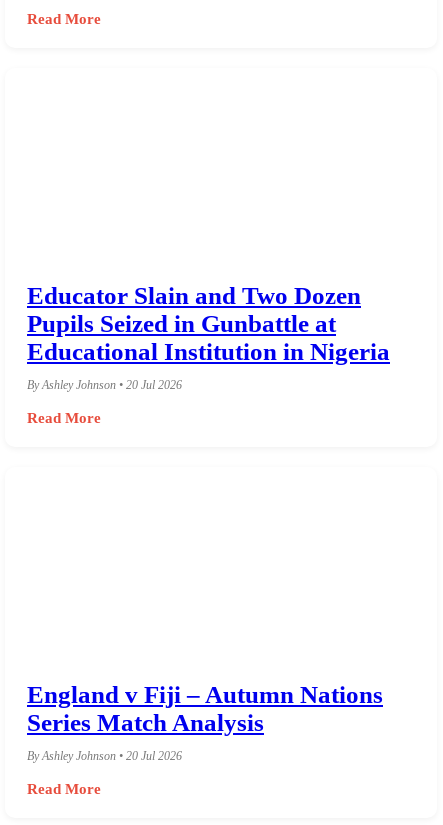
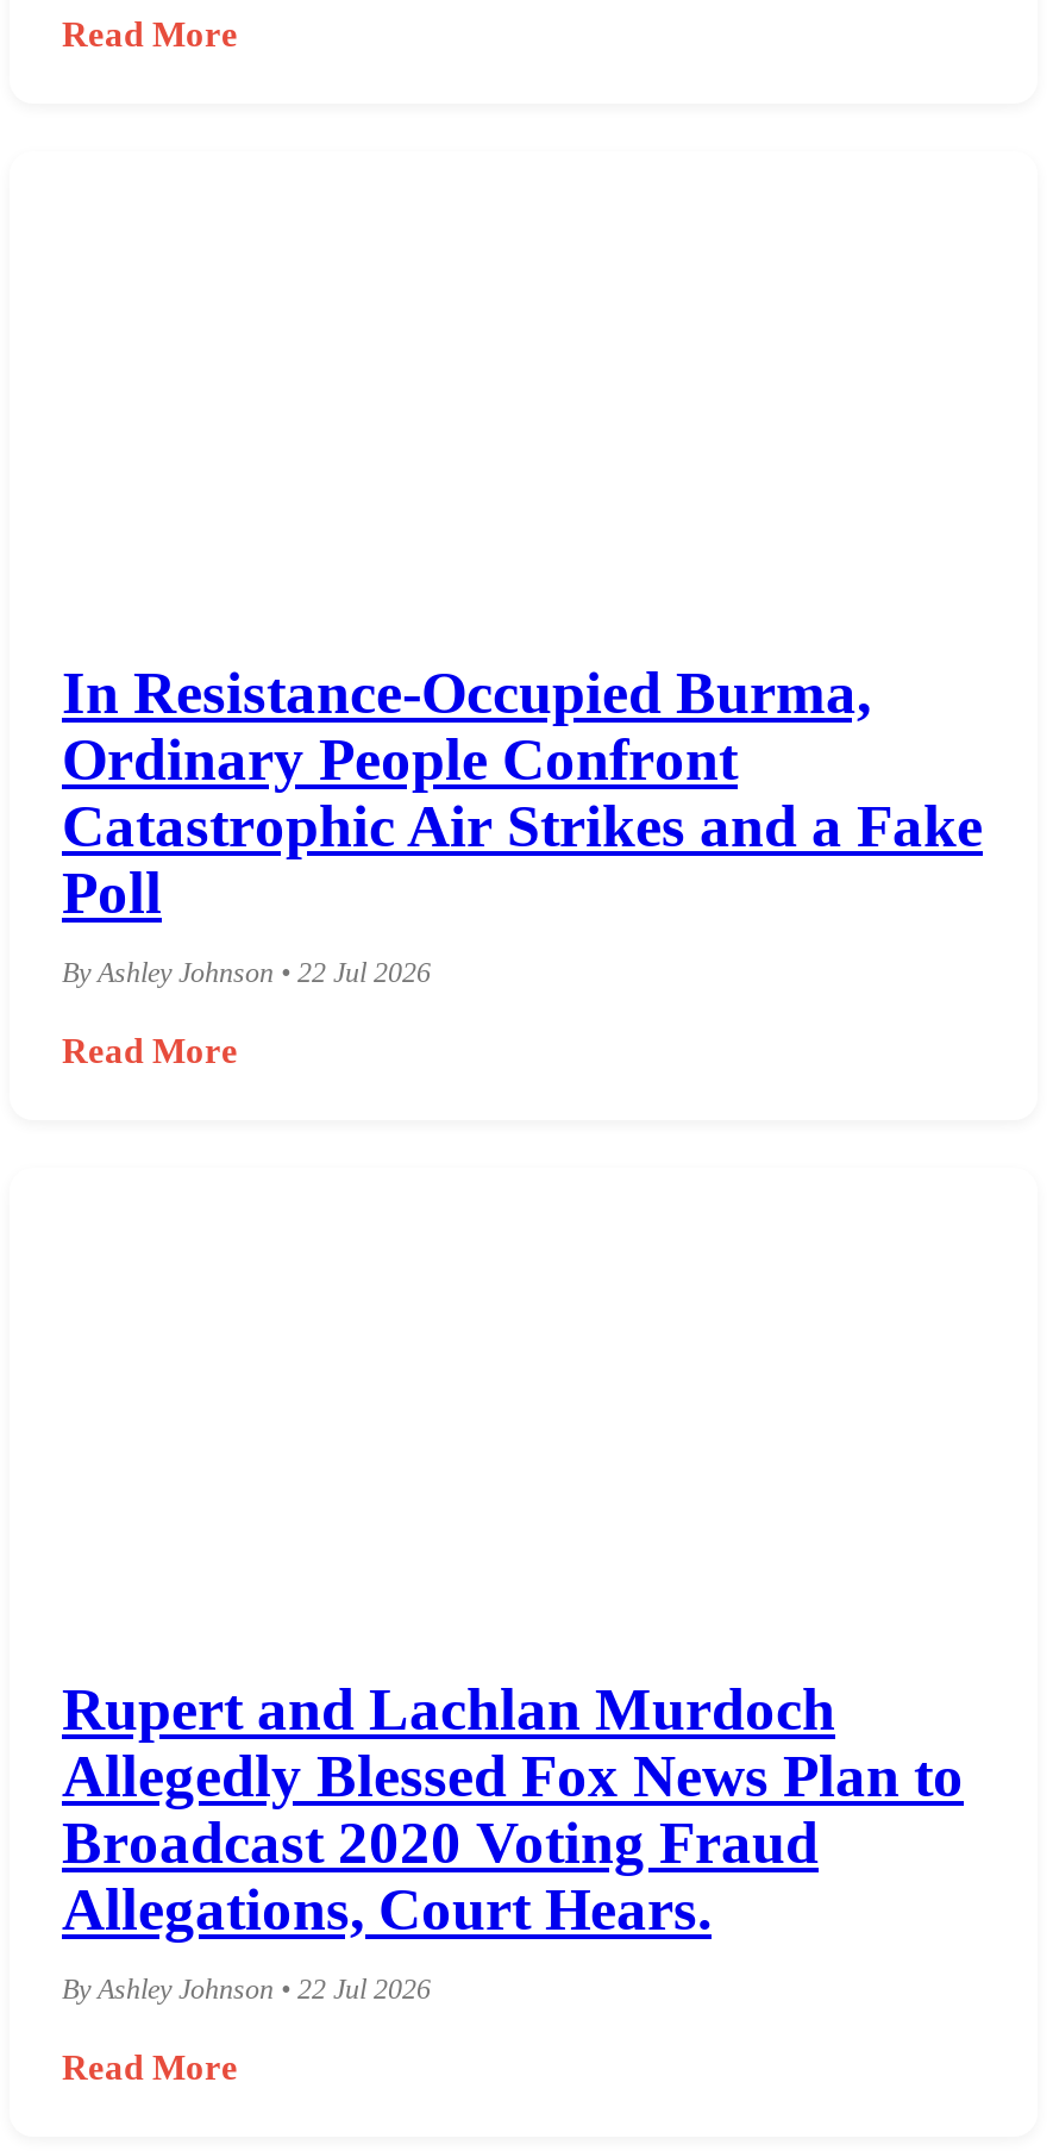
[27,282,390,365] Educator Slain and Two Dozen | Pupils Seized in Gunbattle at | Educational Institution in Nigeria -> [62,661,983,926] In Resistance-Occupied Burma, | Ordinary People Confront | Catastrophic Air Strikes and a Fake | Poll
[27,378,182,392] By Ashley Johnson • 20 Jul 2026 -> [62,957,431,990] By Ashley Johnson • 22 Jul 2026
[27,681,383,736] England v Fiji – Autumn Nations | Series Match Analysis -> [62,1678,964,1942] Rupert and Lachlan Murdoch | Allegedly Blessed Fox News Plan to | Broadcast 2020 Voting Fraud | Allegations, Court Hears.
[27,749,182,763] By Ashley Johnson • 20 Jul 2026 -> [62,1973,431,2006] By Ashley Johnson • 22 Jul 2026

